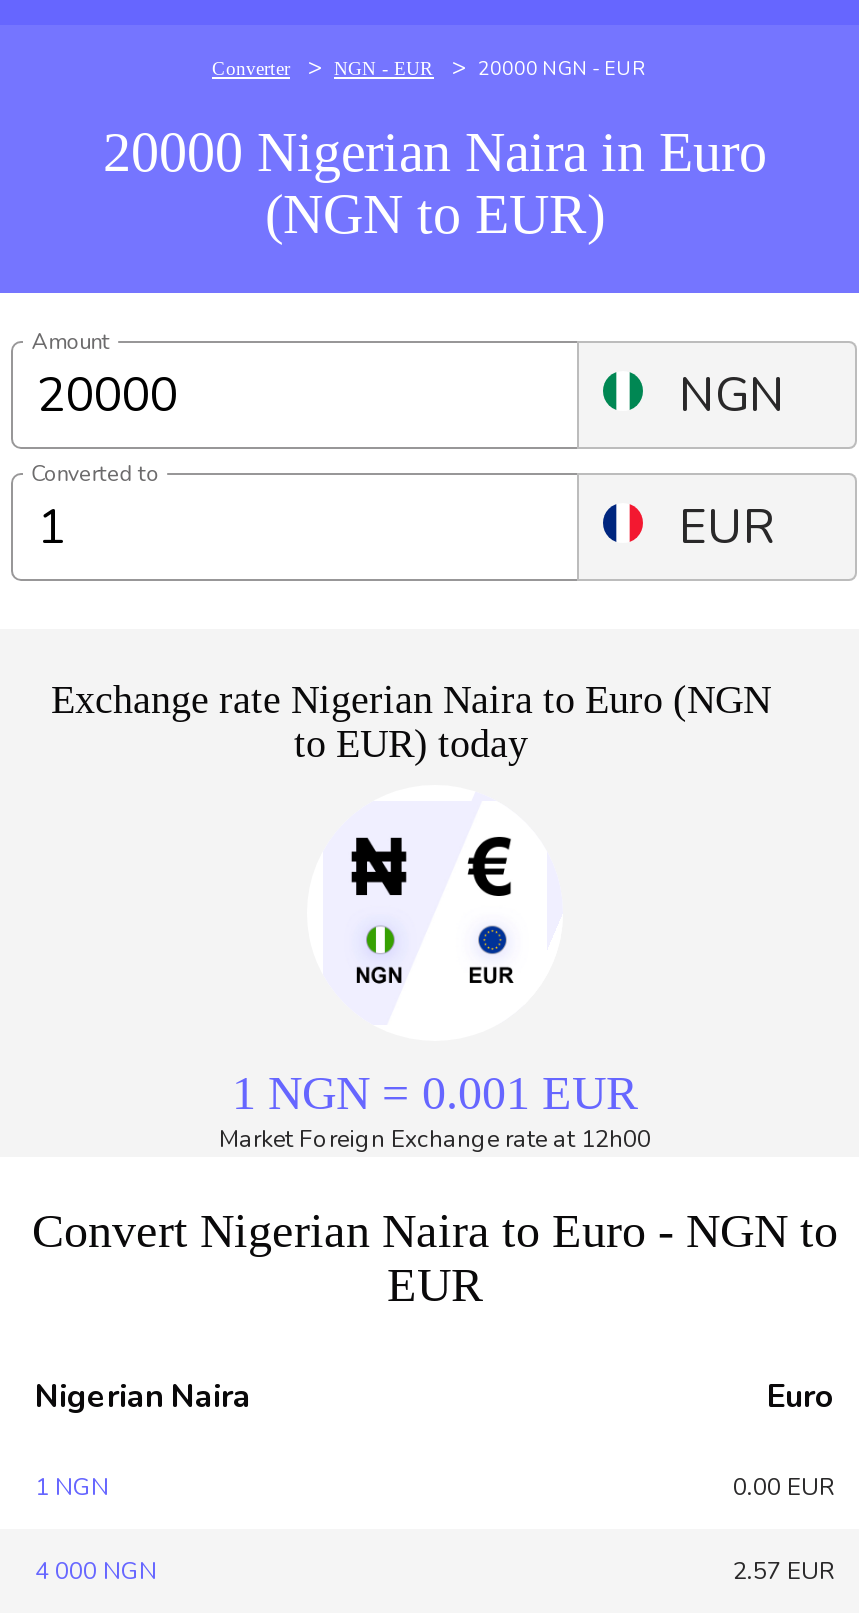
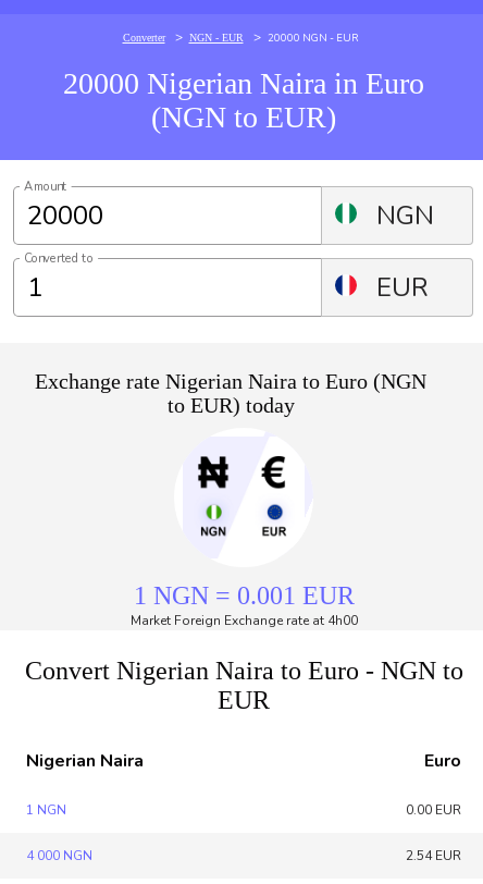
[219,1123,651,1155] Market Foreign Exchange rate at 12h00 -> [130,612,357,629] Market Foreign Exchange rate at 4h00
[733,1555,835,1587] 2.57 EUR -> [406,847,461,864] 2.54 EUR

